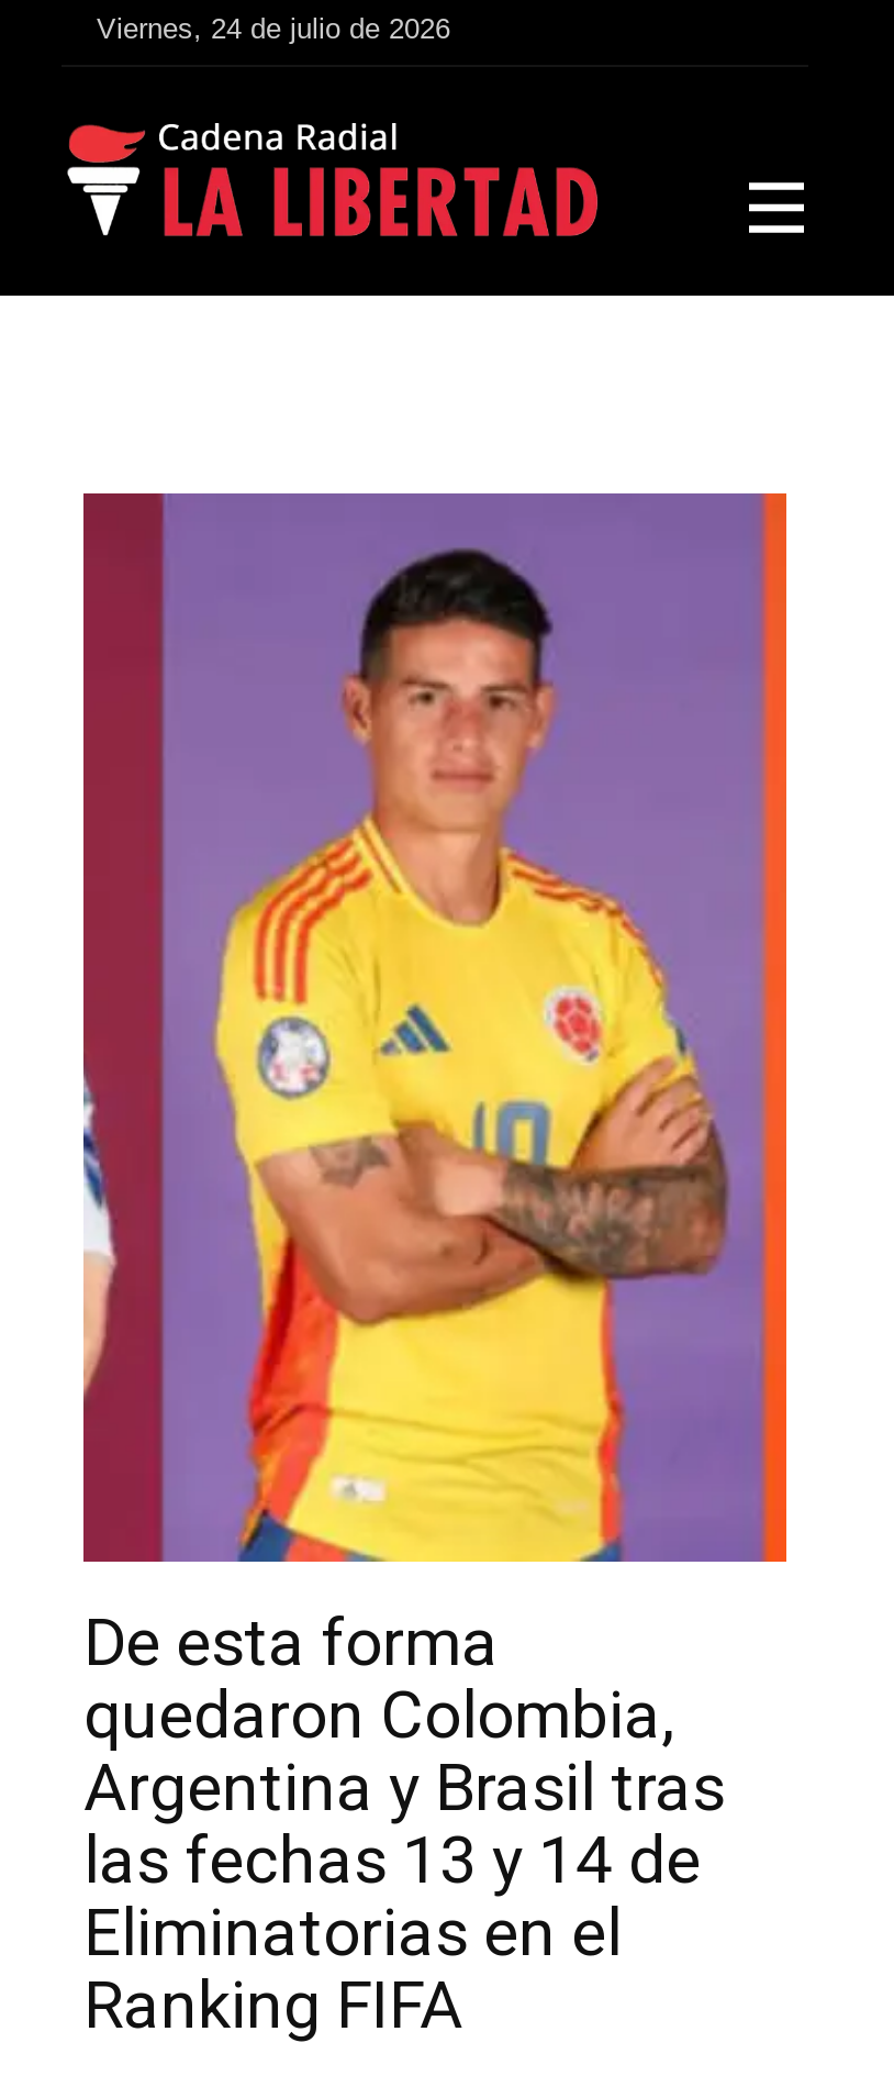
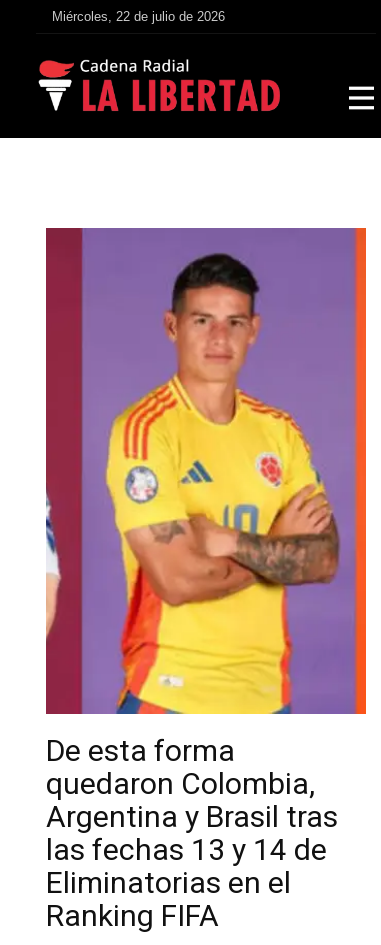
[97,11,450,44] Viernes, 24 de julio de 2026 -> [52,8,225,23] Miércoles, 22 de julio de 2026

